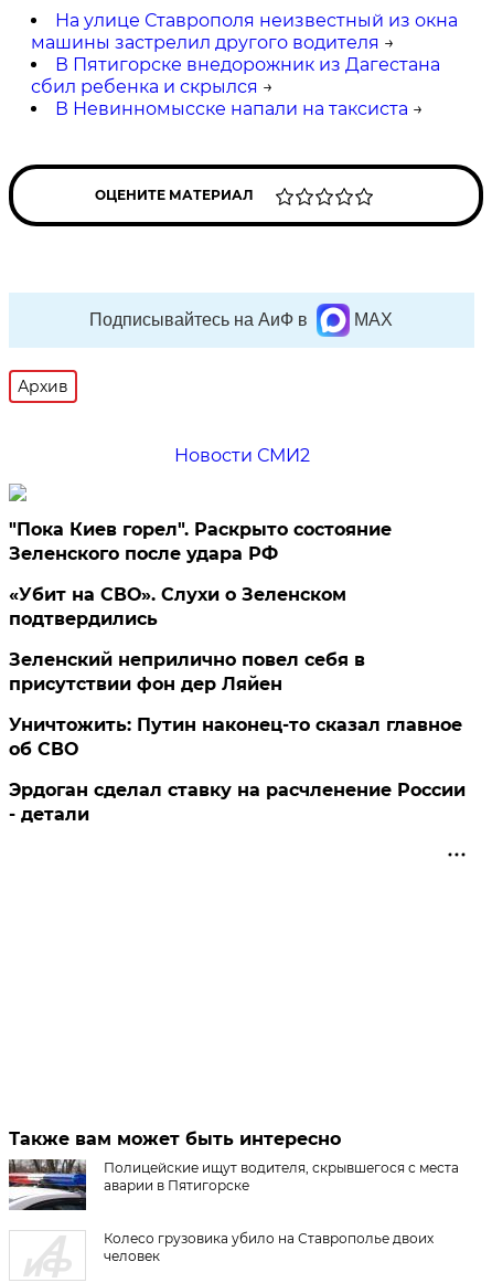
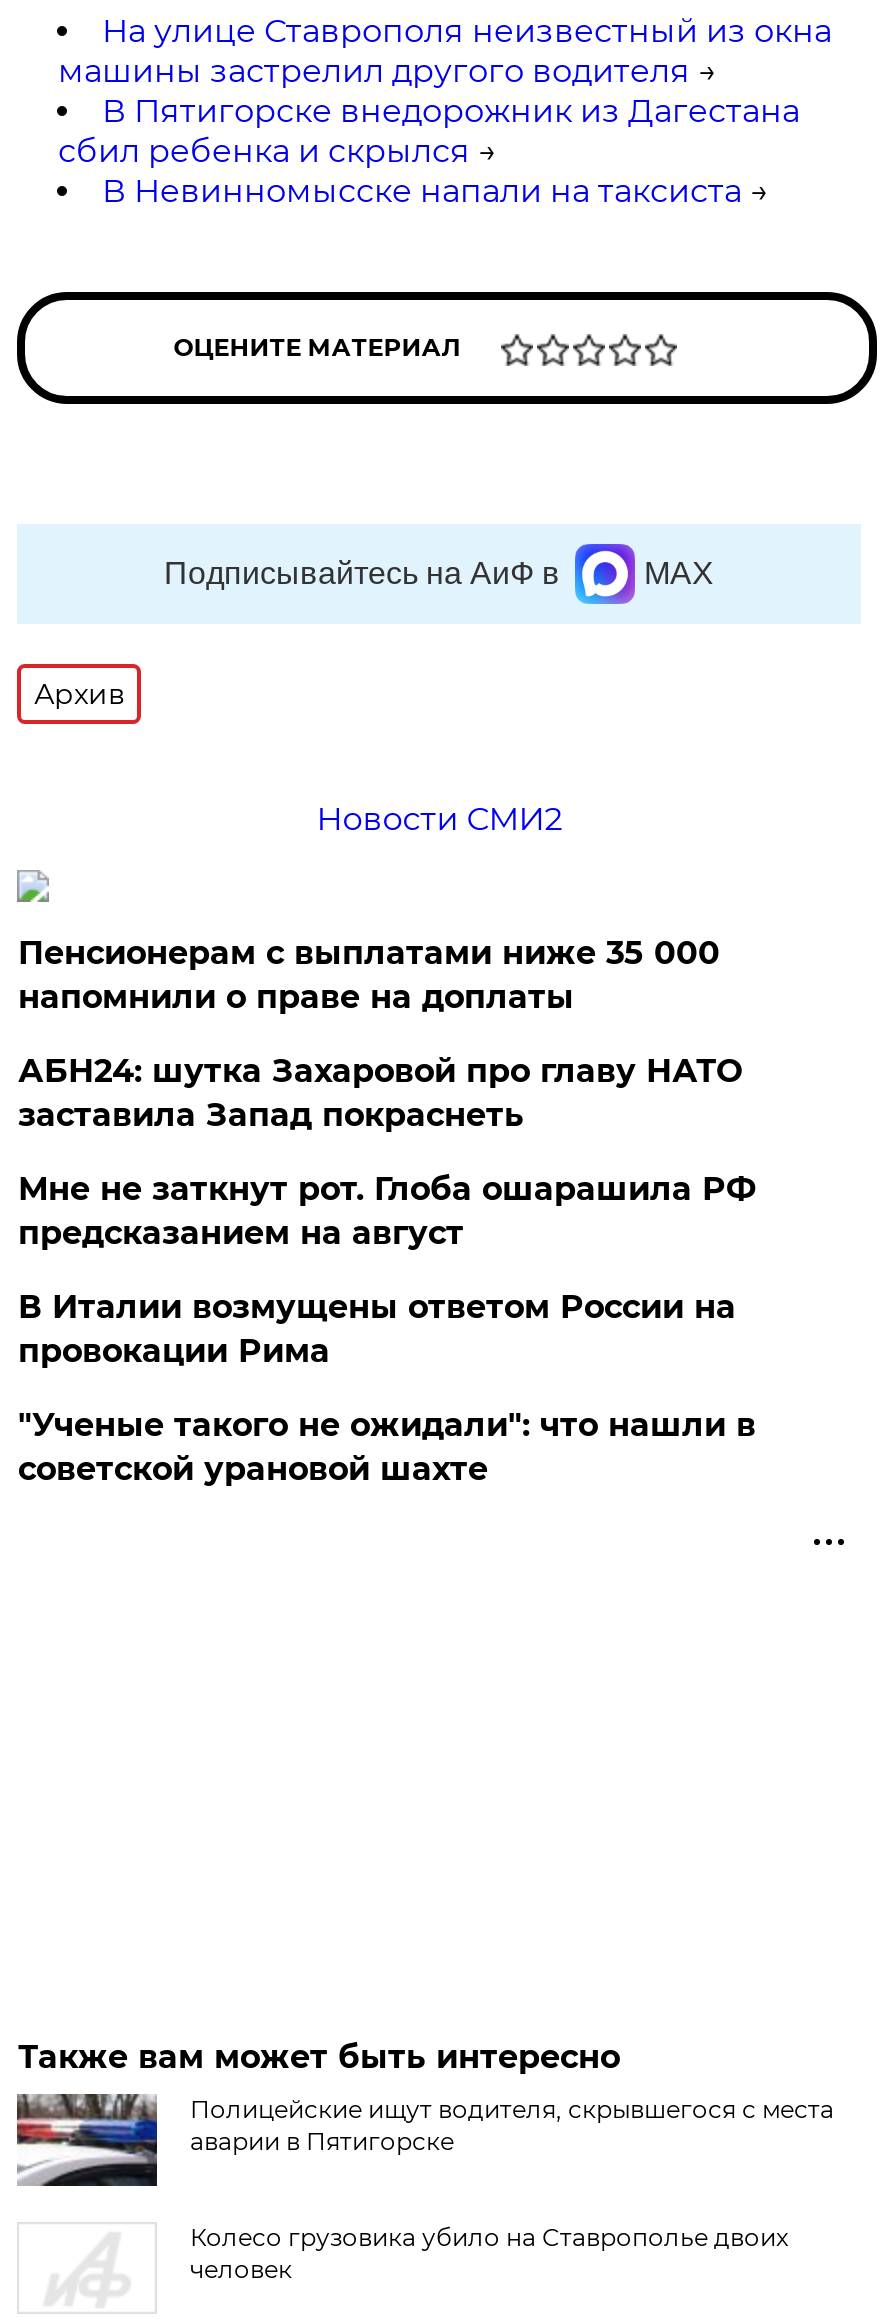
[9,519,392,564] "Пока Киев горел". Раскрыто состояние | Зеленского после удара РФ -> [18,934,720,1016] Пенсионерам с выплатами ниже 35 000 | напомнили о праве на доплаты
[9,584,347,629] «Убит на СВО». Слухи о Зеленском | подтвердились -> [18,1052,742,1134] АБН24: шутка Захаровой про главу НАТО | заставила Запад покраснеть
[9,649,366,694] Зеленский неприлично повел cебя в | присутствии фон дер Ляйен -> [18,1170,756,1252] Мне не заткнут рот. Глоба ошарашила РФ | предсказанием на август
[9,714,463,760] Уничтожить: Путин наконец-то сказал главное | об СВО -> [18,1288,736,1370] В Италии возмущены ответом России на | провокации Рима
[9,780,466,825] Эрдоган сделал ставку на расчленение России | - детали -> [18,1406,756,1488] "Ученые такого не ожидали": что нашли в | советской урановой шахте

